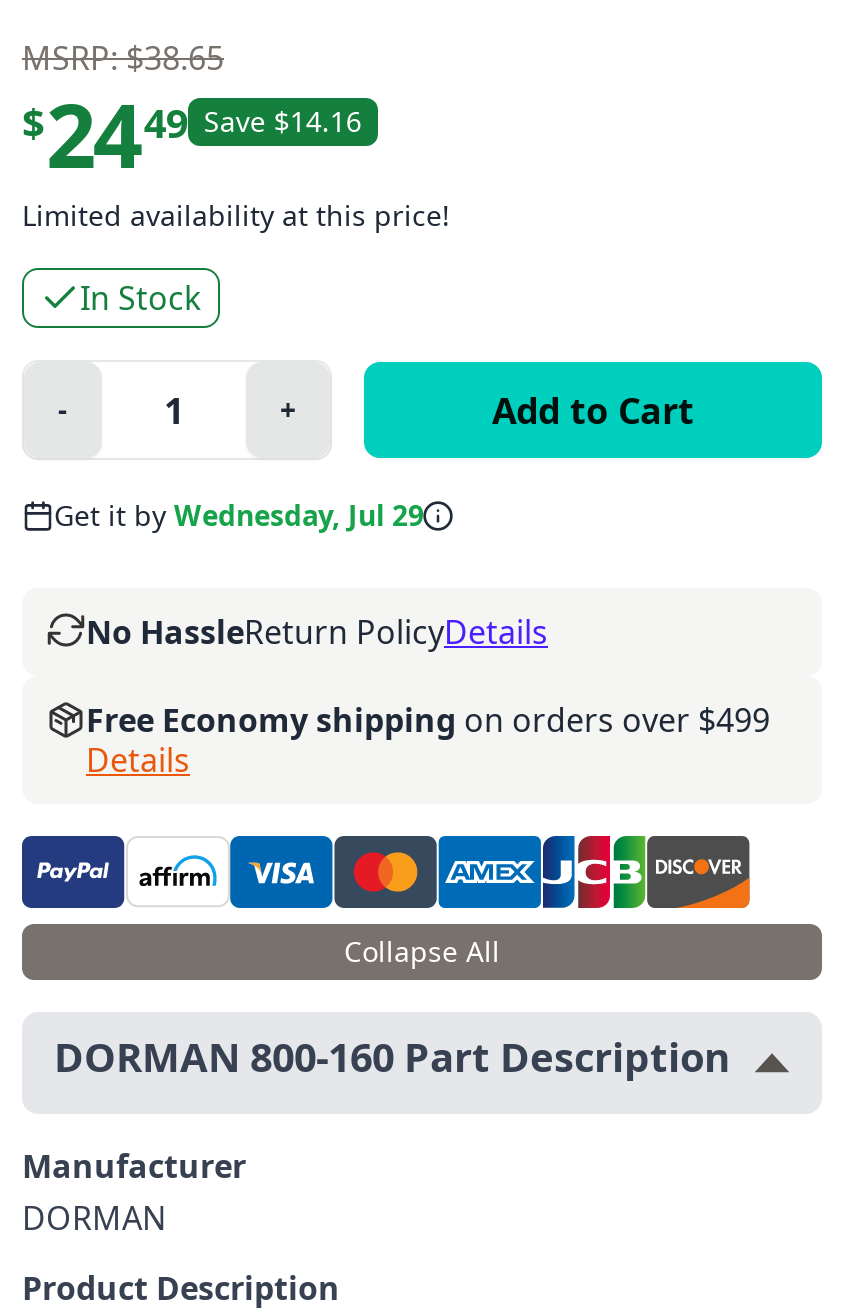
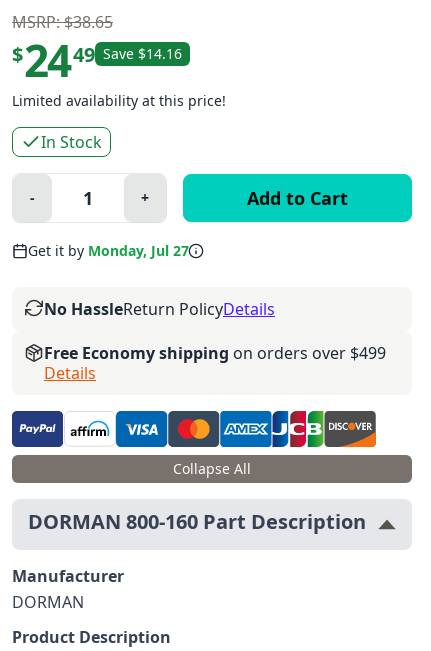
[54,496,424,534] Get it by Wednesday, Jul 29 -> [28,241,189,260] Get it by Monday, Jul 27

